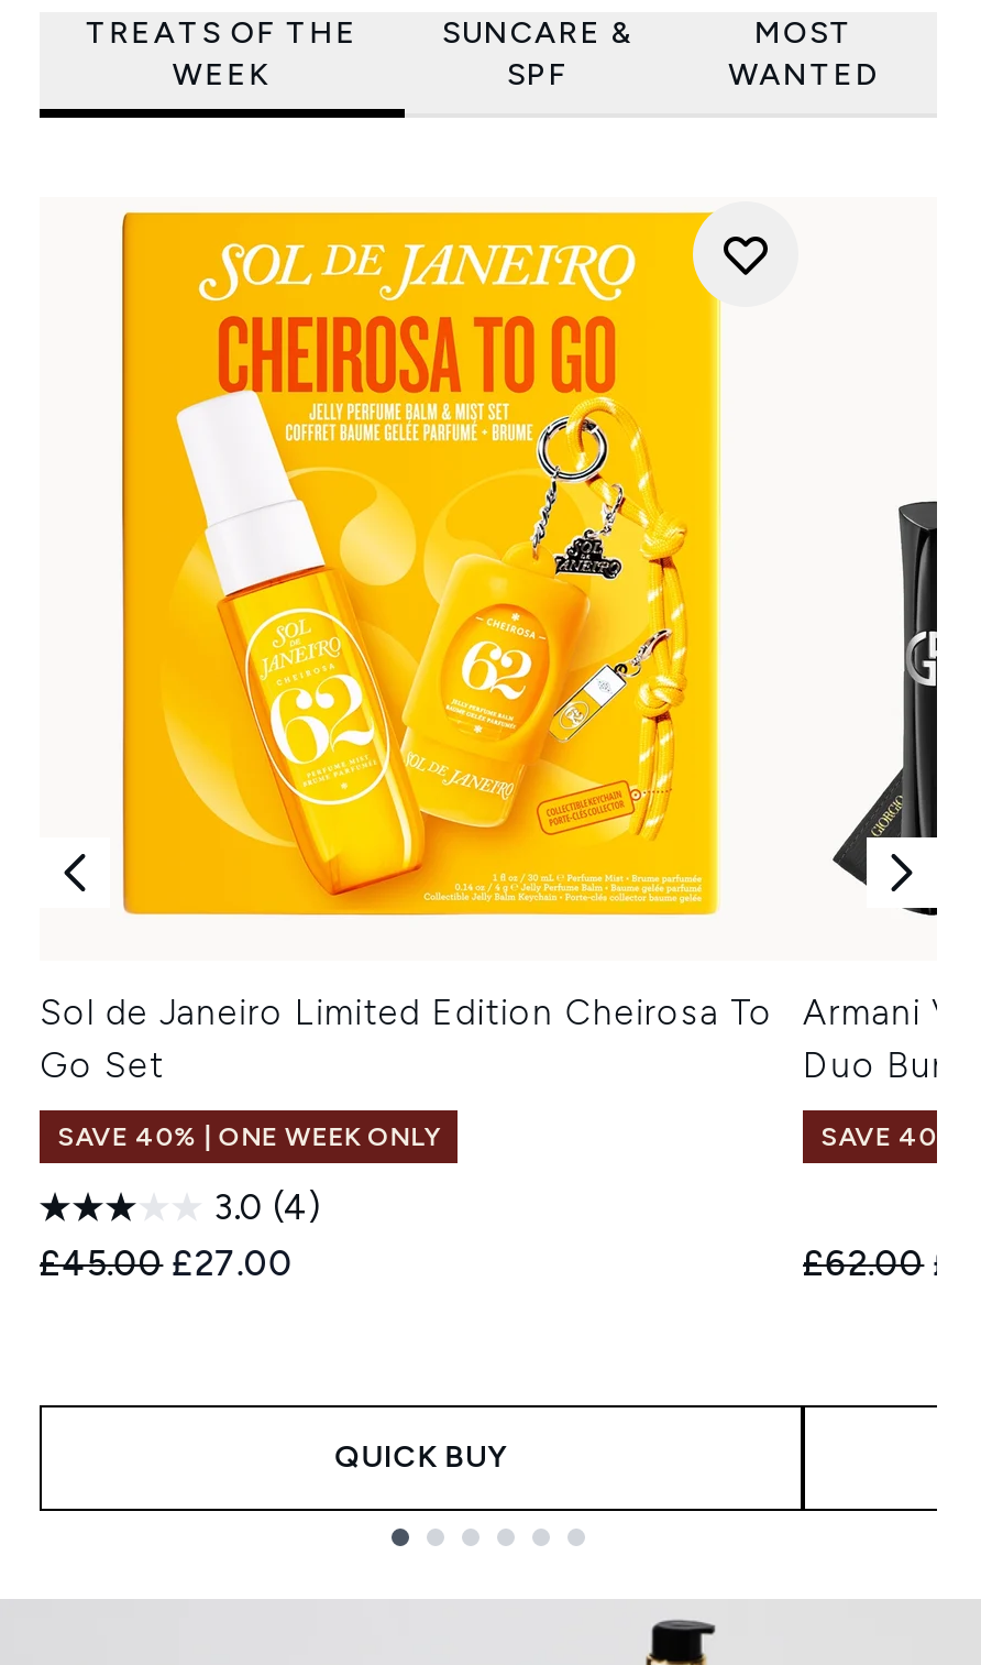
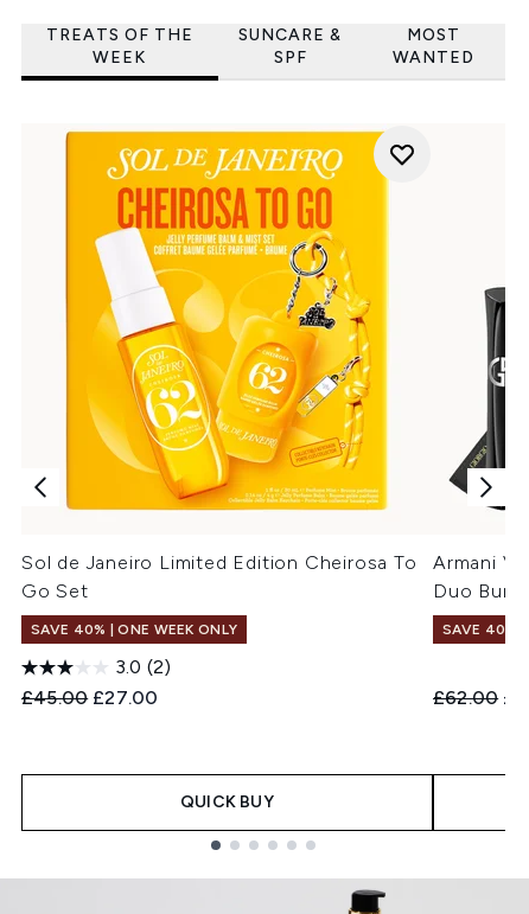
[213,1185,321,1227] 3.0 (4) -> [115,656,171,678] 3.0 (2)

